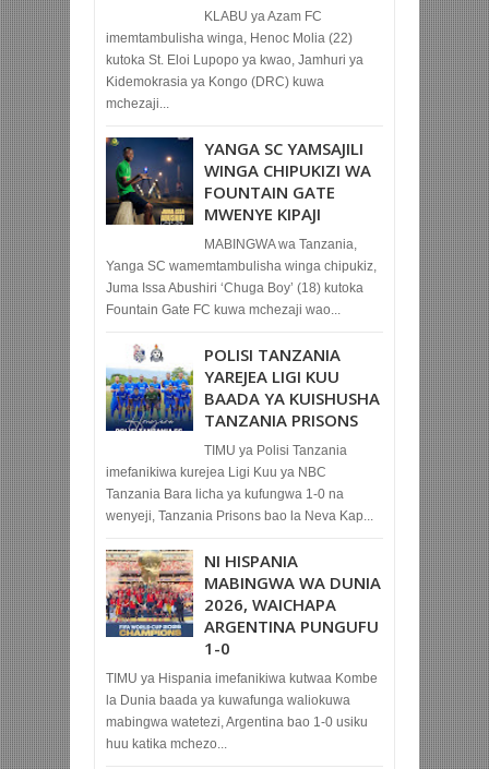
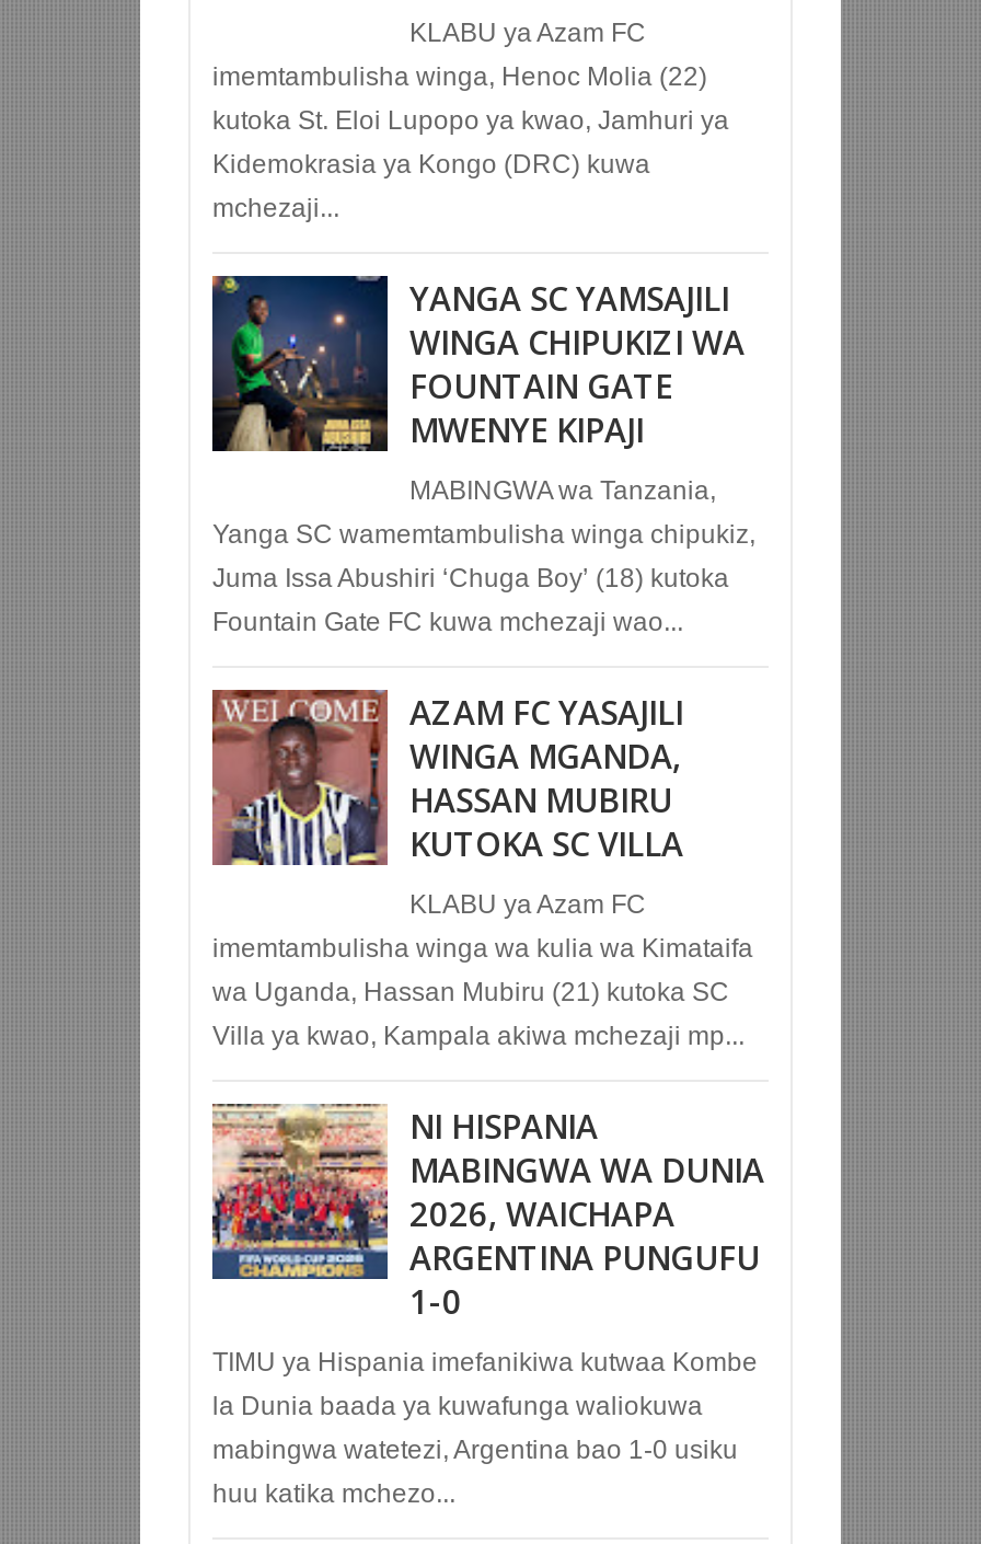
[105,344,373,524] [image] | TIMU ya Polisi Tanzania | imefanikiwa kurejea Ligi Kuu ya NBC | Tanzania Bara licha ya kufungwa 1-0 na | wenyeji, Tanzania Prisons bao la Neva Kap... -> [210,688,753,1052] [image] | KLABU ya Azam FC | imemtambulisha winga wa kulia wa Kimataifa | wa Uganda, Hassan Mubiru (21) kutoka SC | Villa ya kwao, Kampala akiwa mchezaji mp...
[204,344,380,431] POLISI TANZANIA | YAREJEA LIGI KUU | BAADA YA KUISHUSHA | TANZANIA PRISONS -> [409,691,683,866] AZAM FC YASAJILI | WINGA MGANDA, | HASSAN MUBIRU | KUTOKA SC VILLA

